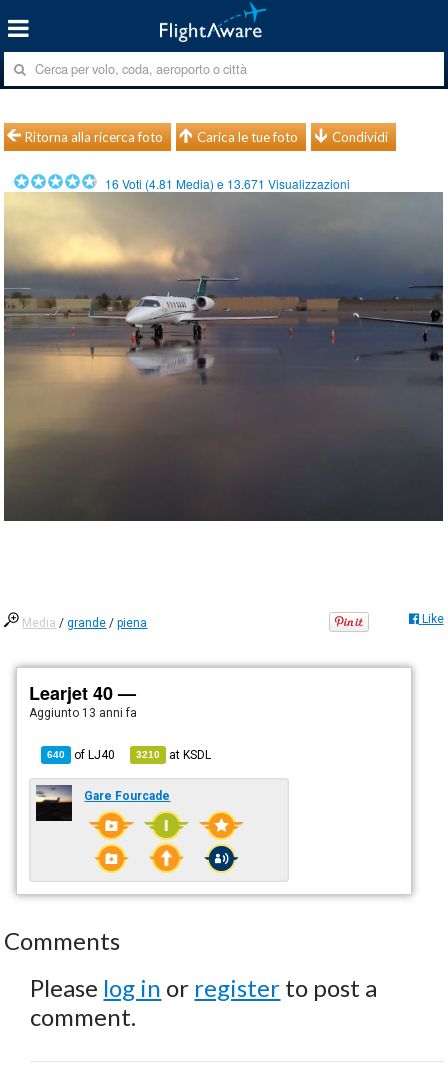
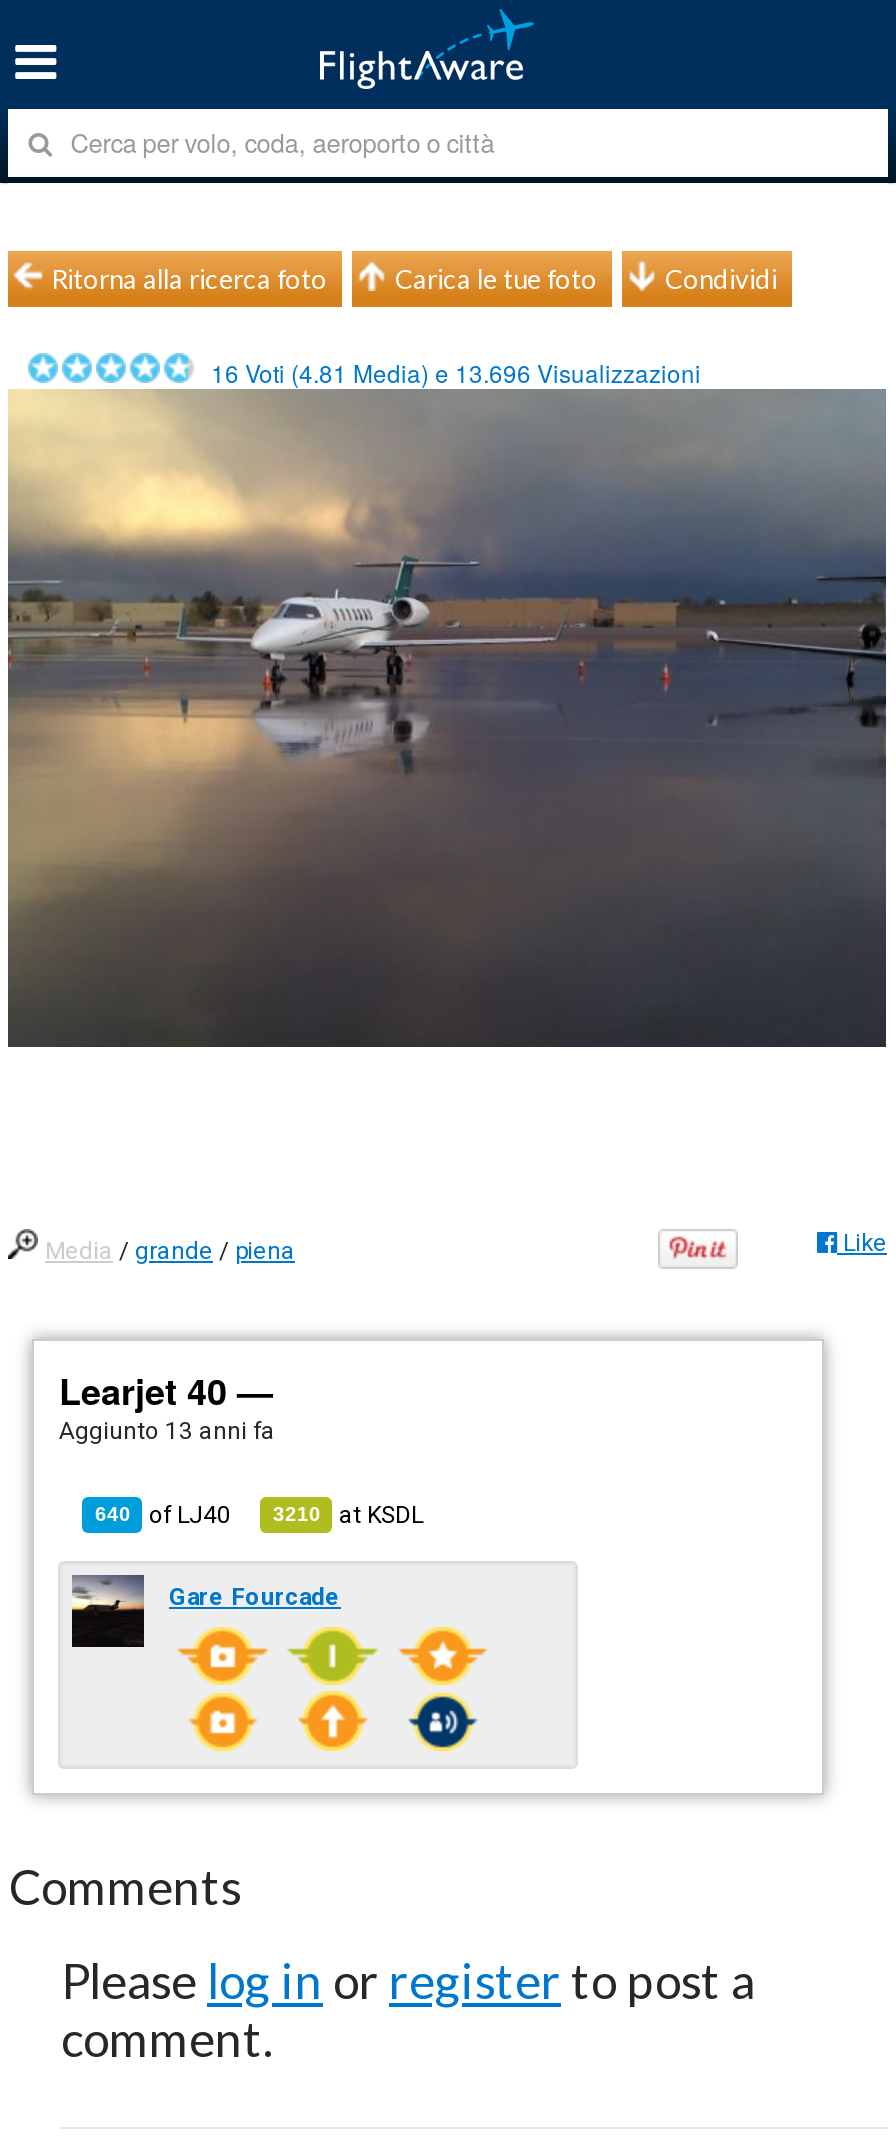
[105,175,356,192] 16 Voti (4.81 Media) e 13.671 Visualizzazioni -> [211,355,713,389] 16 Voti (4.81 Media) e 13.696 Visualizzazioni

